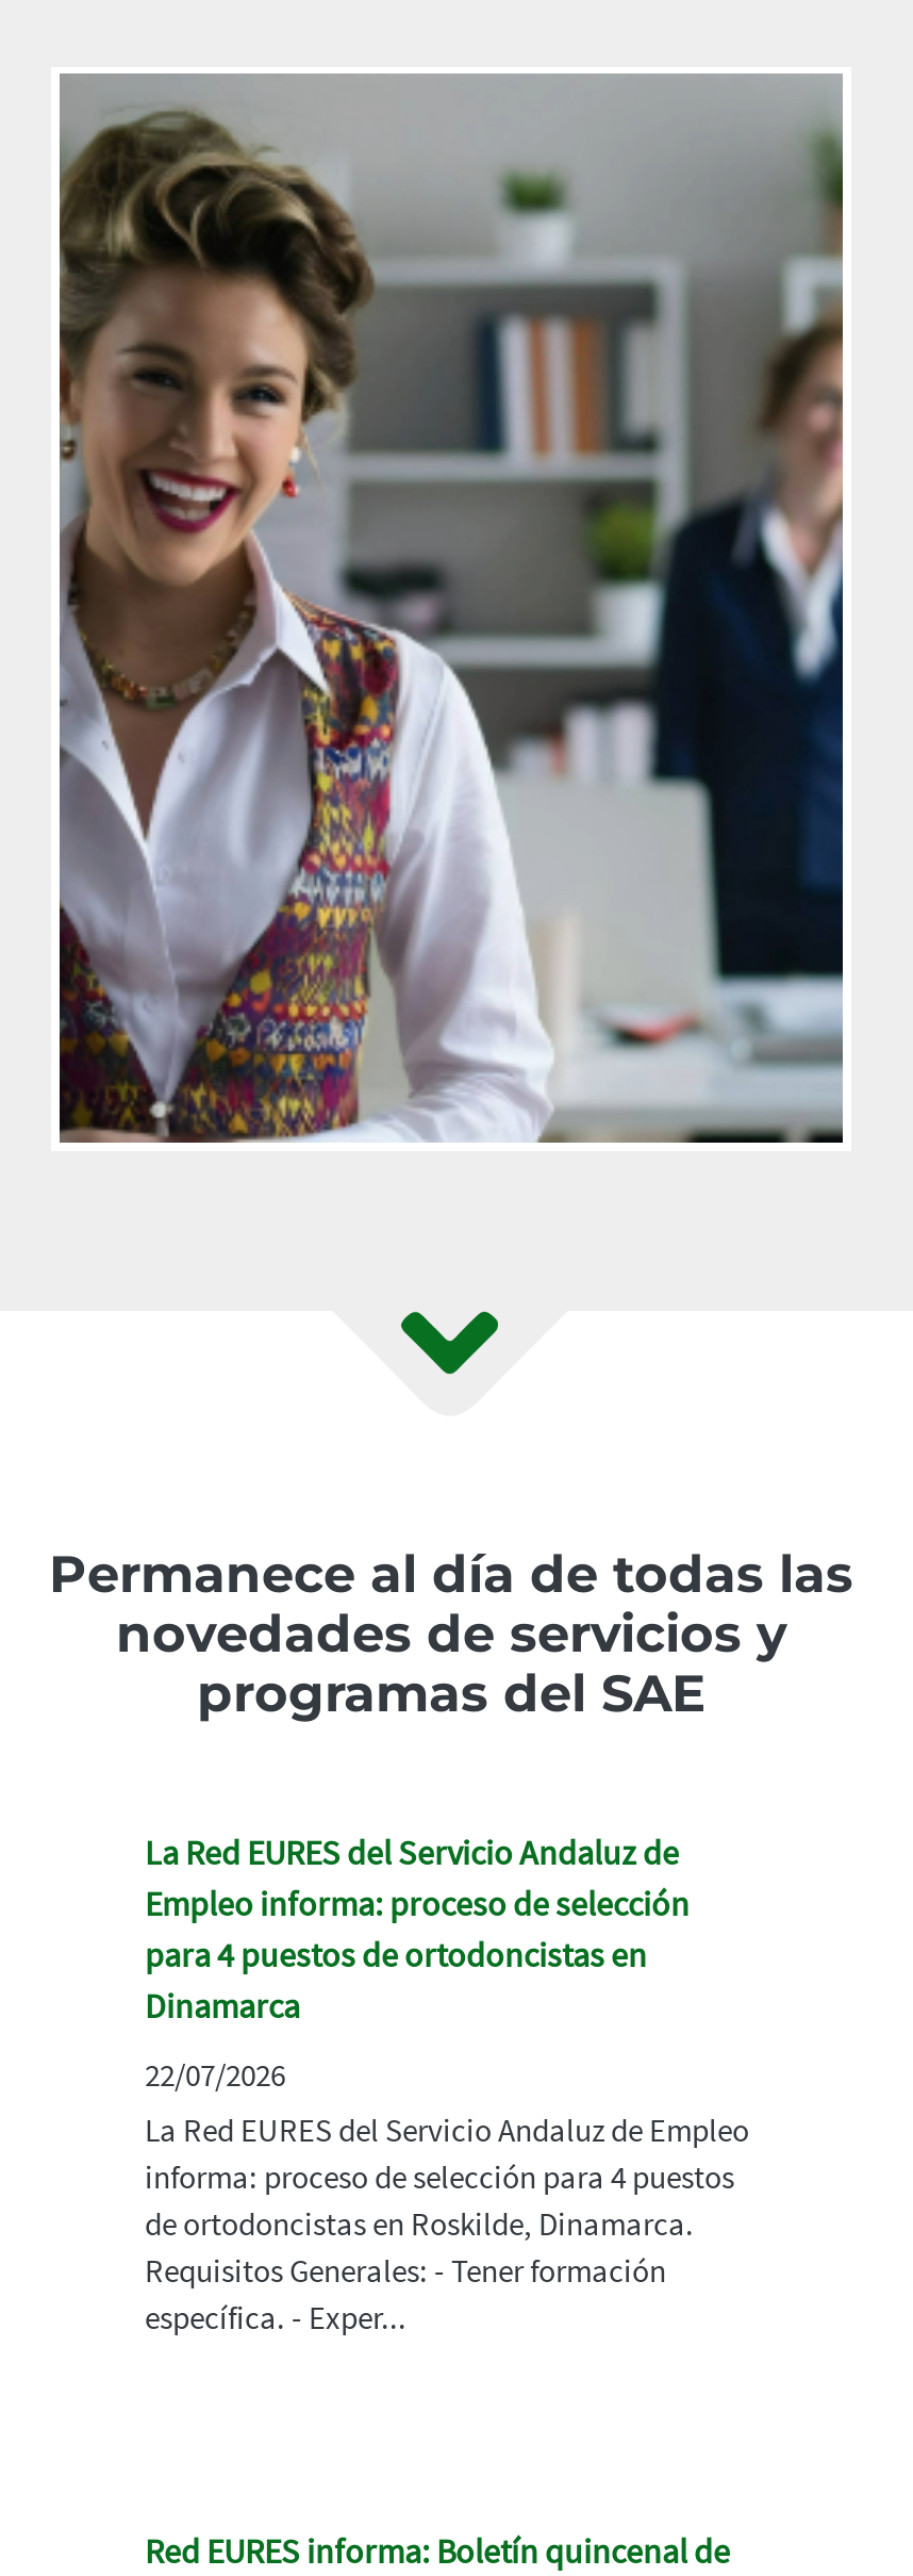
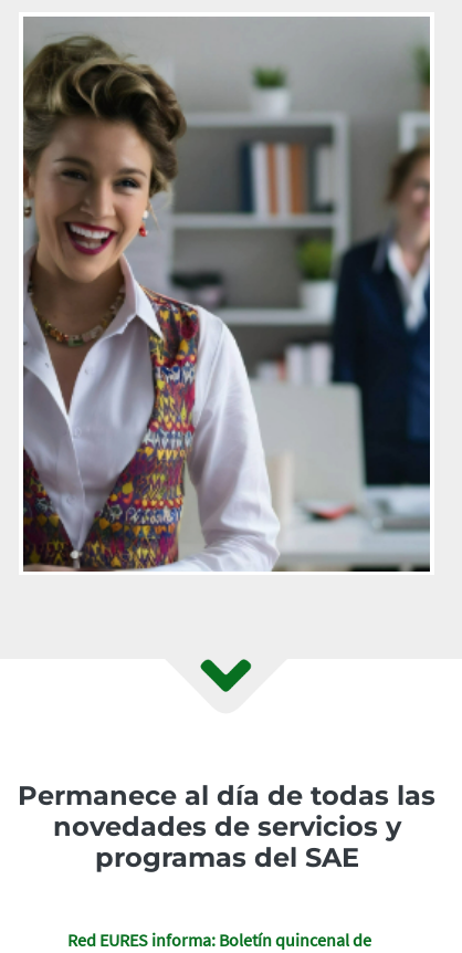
[145,1831,749,2337] La Red EURES del Servicio Andaluz de | Empleo informa: proceso de selección | para 4 puestos de ortodoncistas en | Dinamarca | 22/07/2026 | La Red EURES del Servicio Andaluz de Empleo | informa: proceso de selección para 4 puestos | de ortodoncistas en Roskilde, Dinamarca. | Requisitos Generales: - Tener formación | específica. - Exper... -> none

